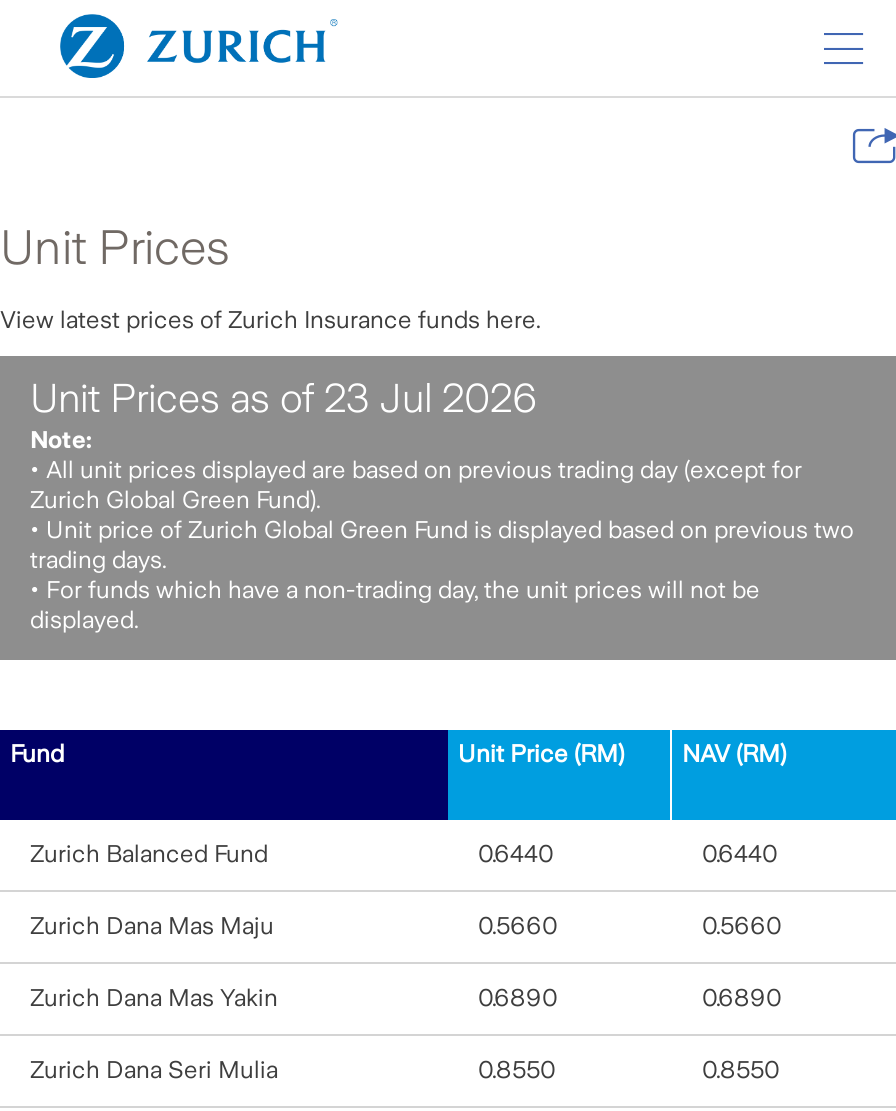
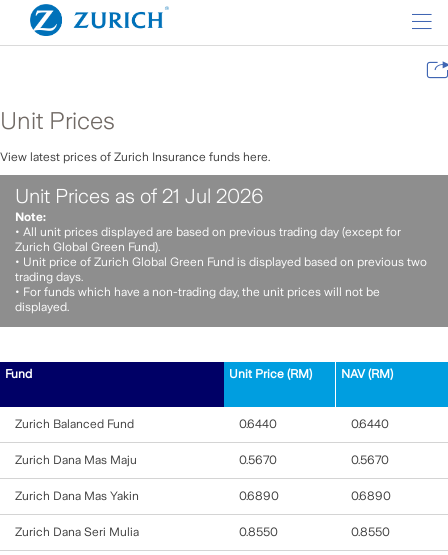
[30,376,538,420] Unit Prices as of 23 Jul 2026 -> [15,185,264,207] Unit Prices as of 21 Jul 2026
[478,912,558,940] 0.5660 -> [239,453,277,467] 0.5670
[702,912,782,940] 0.5660 -> [351,453,389,467] 0.5670

